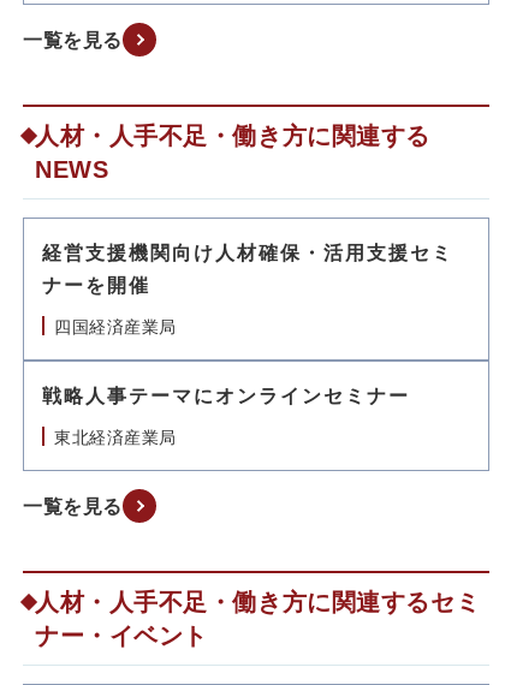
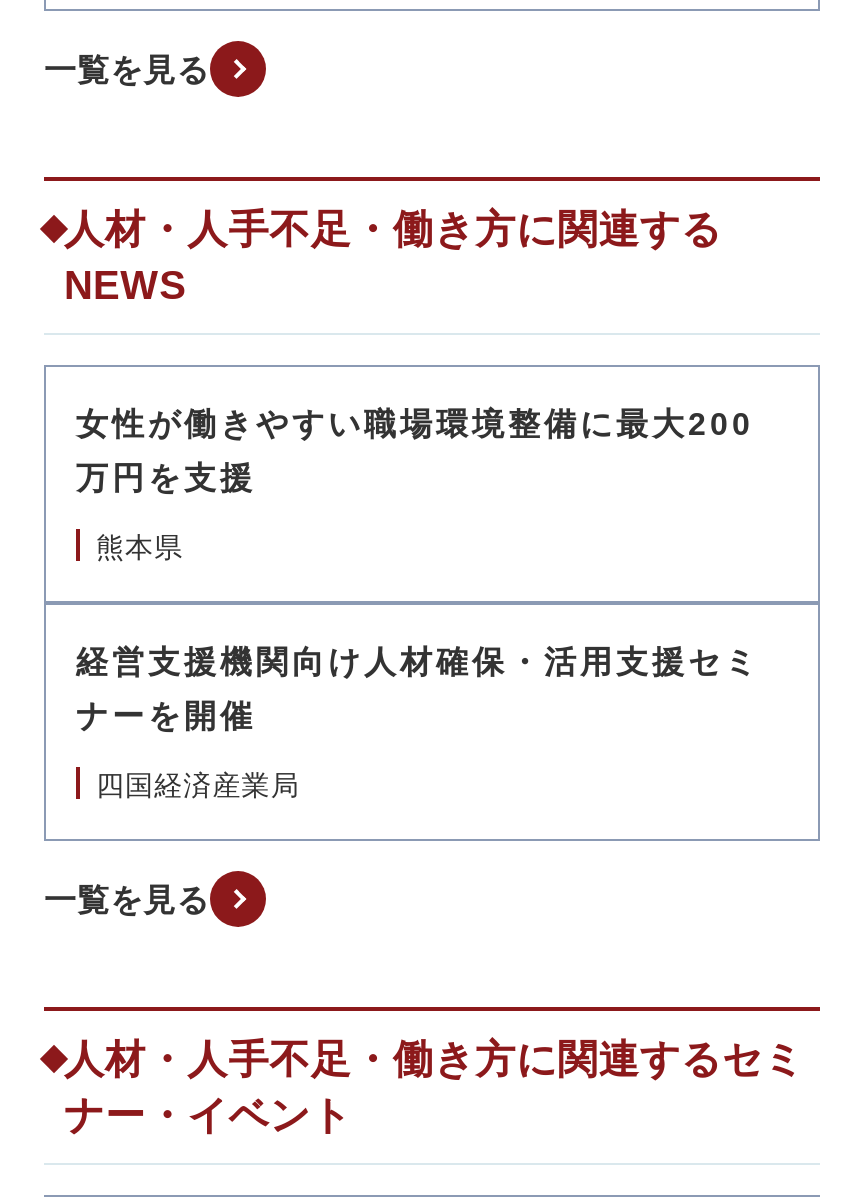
none -> [76,407,754,563] 女性が働きやすい職場環境整備に最大200 | 万円を支援 | 熊本県
moved [42,243,453,336] -> [76,645,760,801]: 経営支援機関向け人材確保・活用支援セミ | ナーを開催 | 四国経済産業局
[42,386,410,447] 戦略人事テーマにオンラインセミナー | 東北経済産業局 -> none

